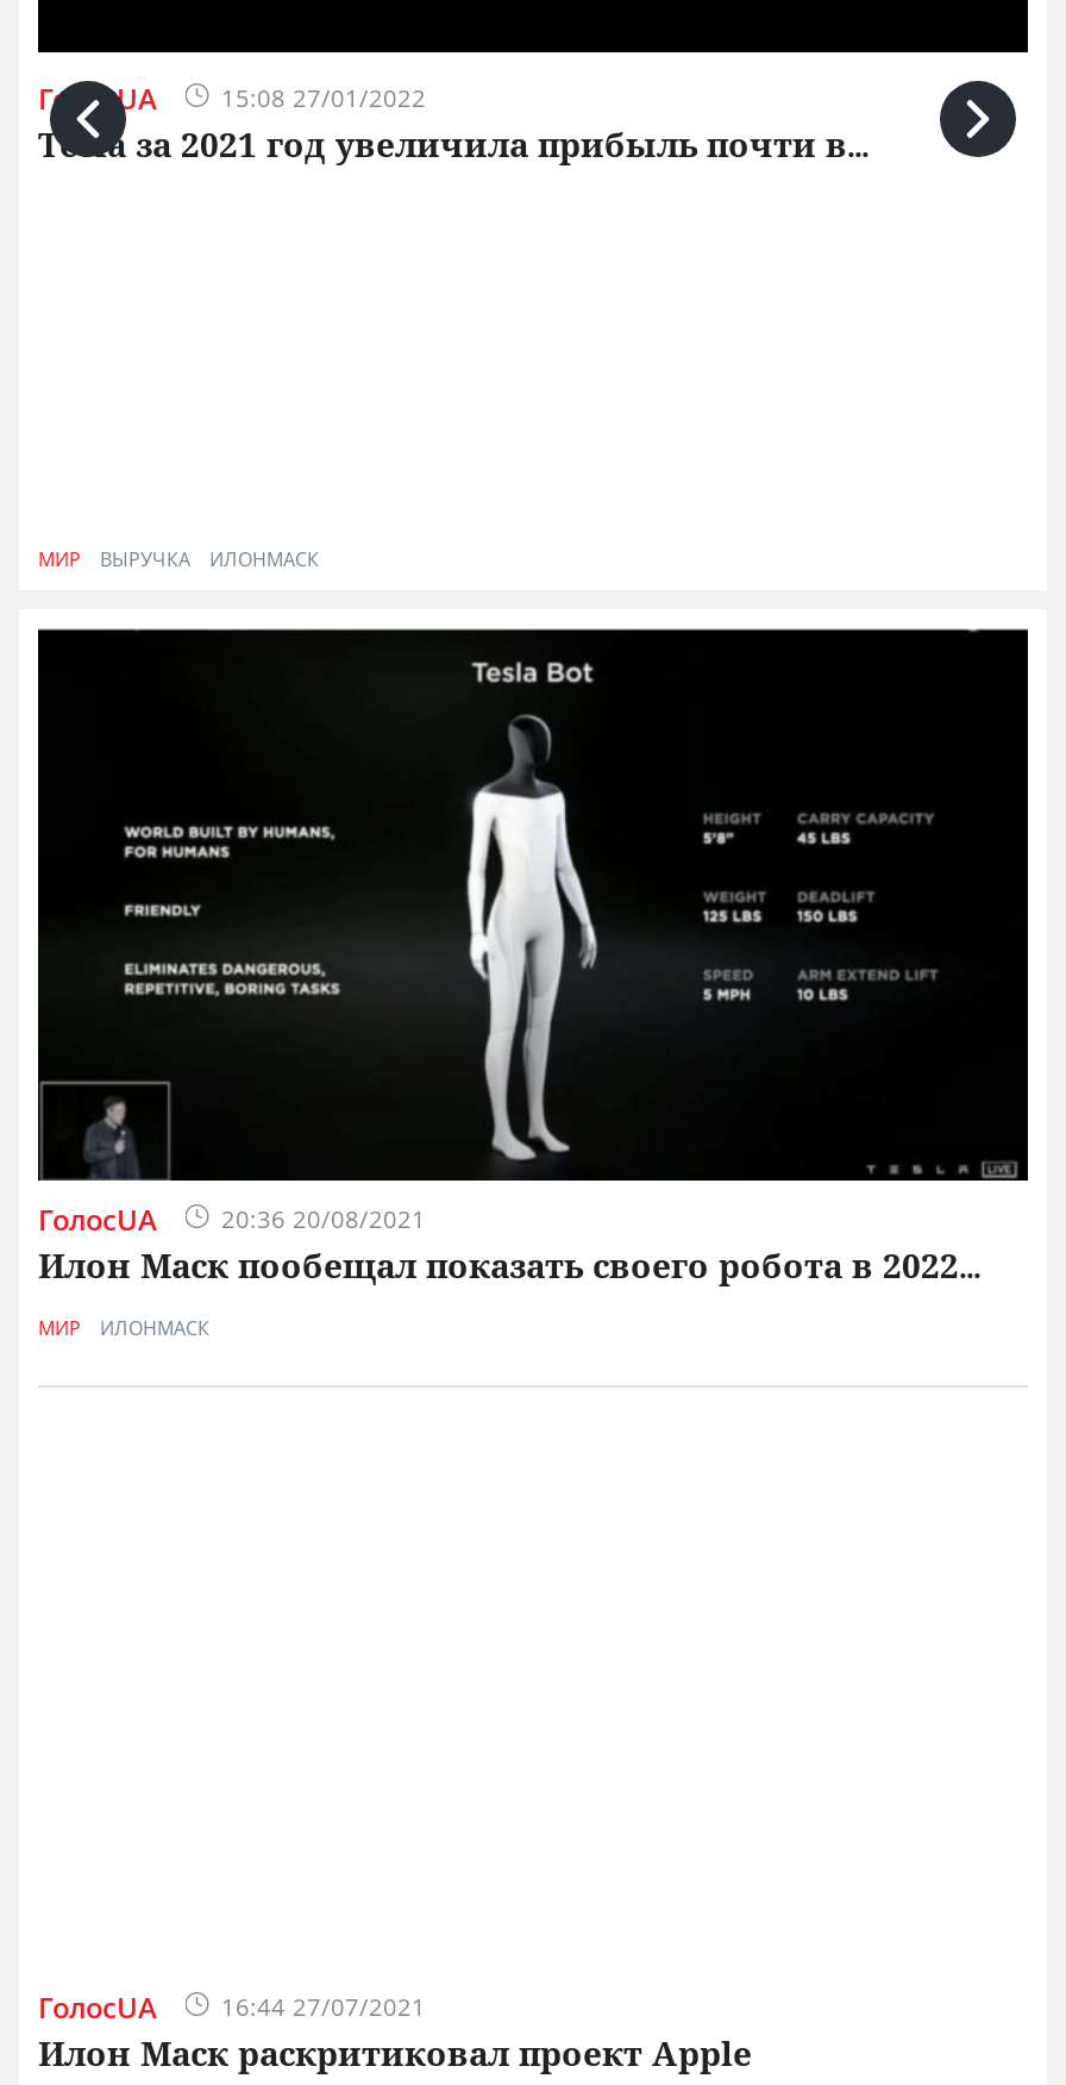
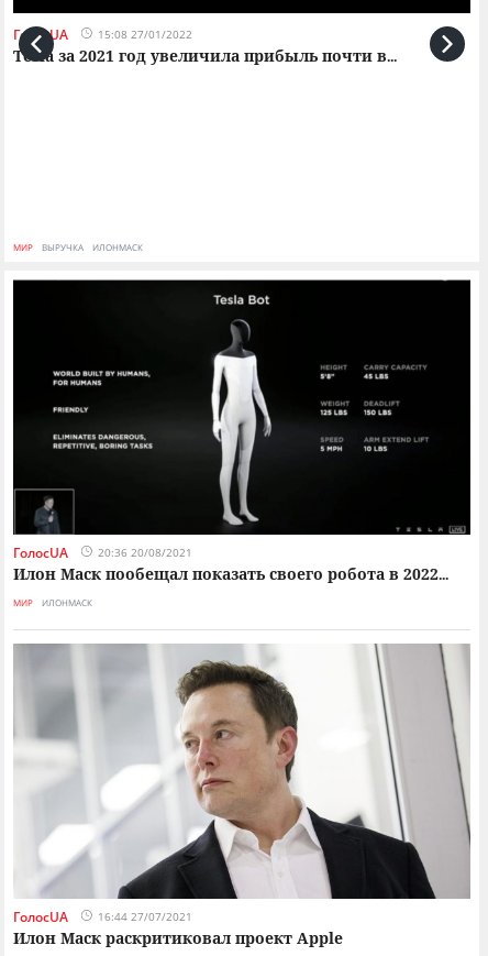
none -> [13,642,472,900] [image]

